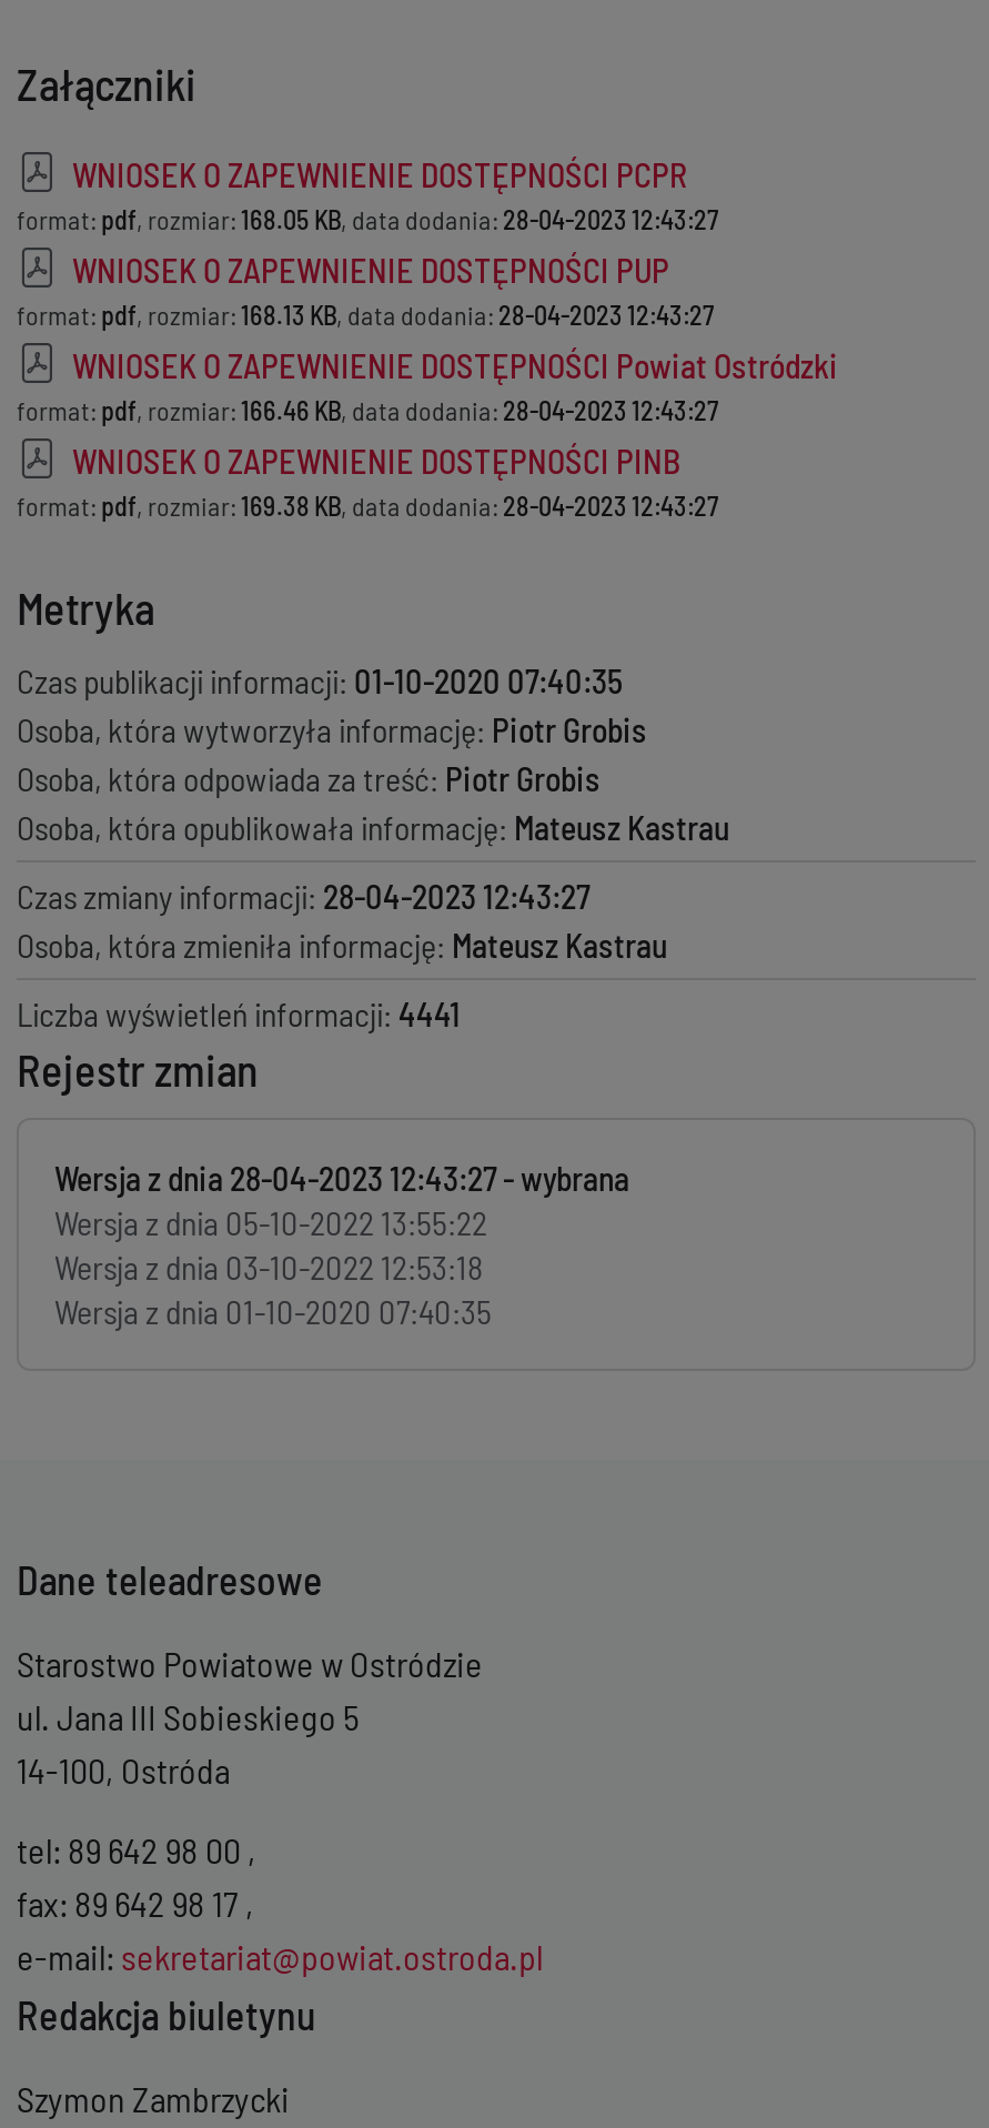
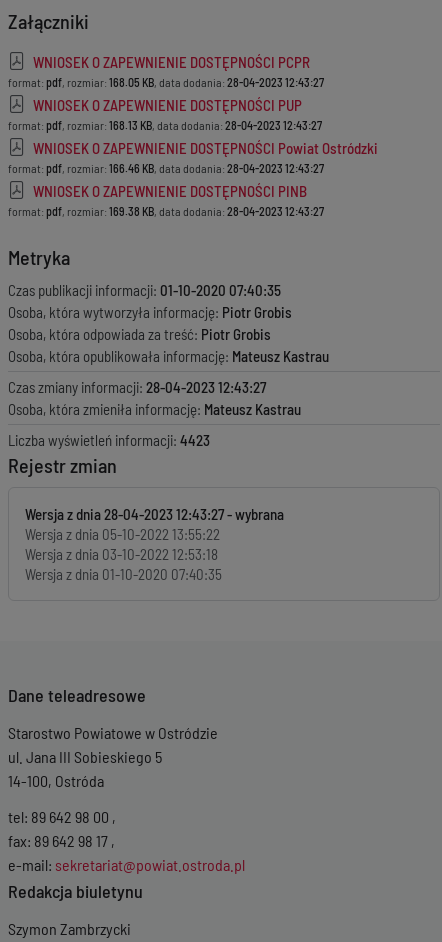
[17,994,461,1033] Liczba wyświetleń informacji: 4441 -> [8,431,210,449] Liczba wyświetleń informacji: 4423

